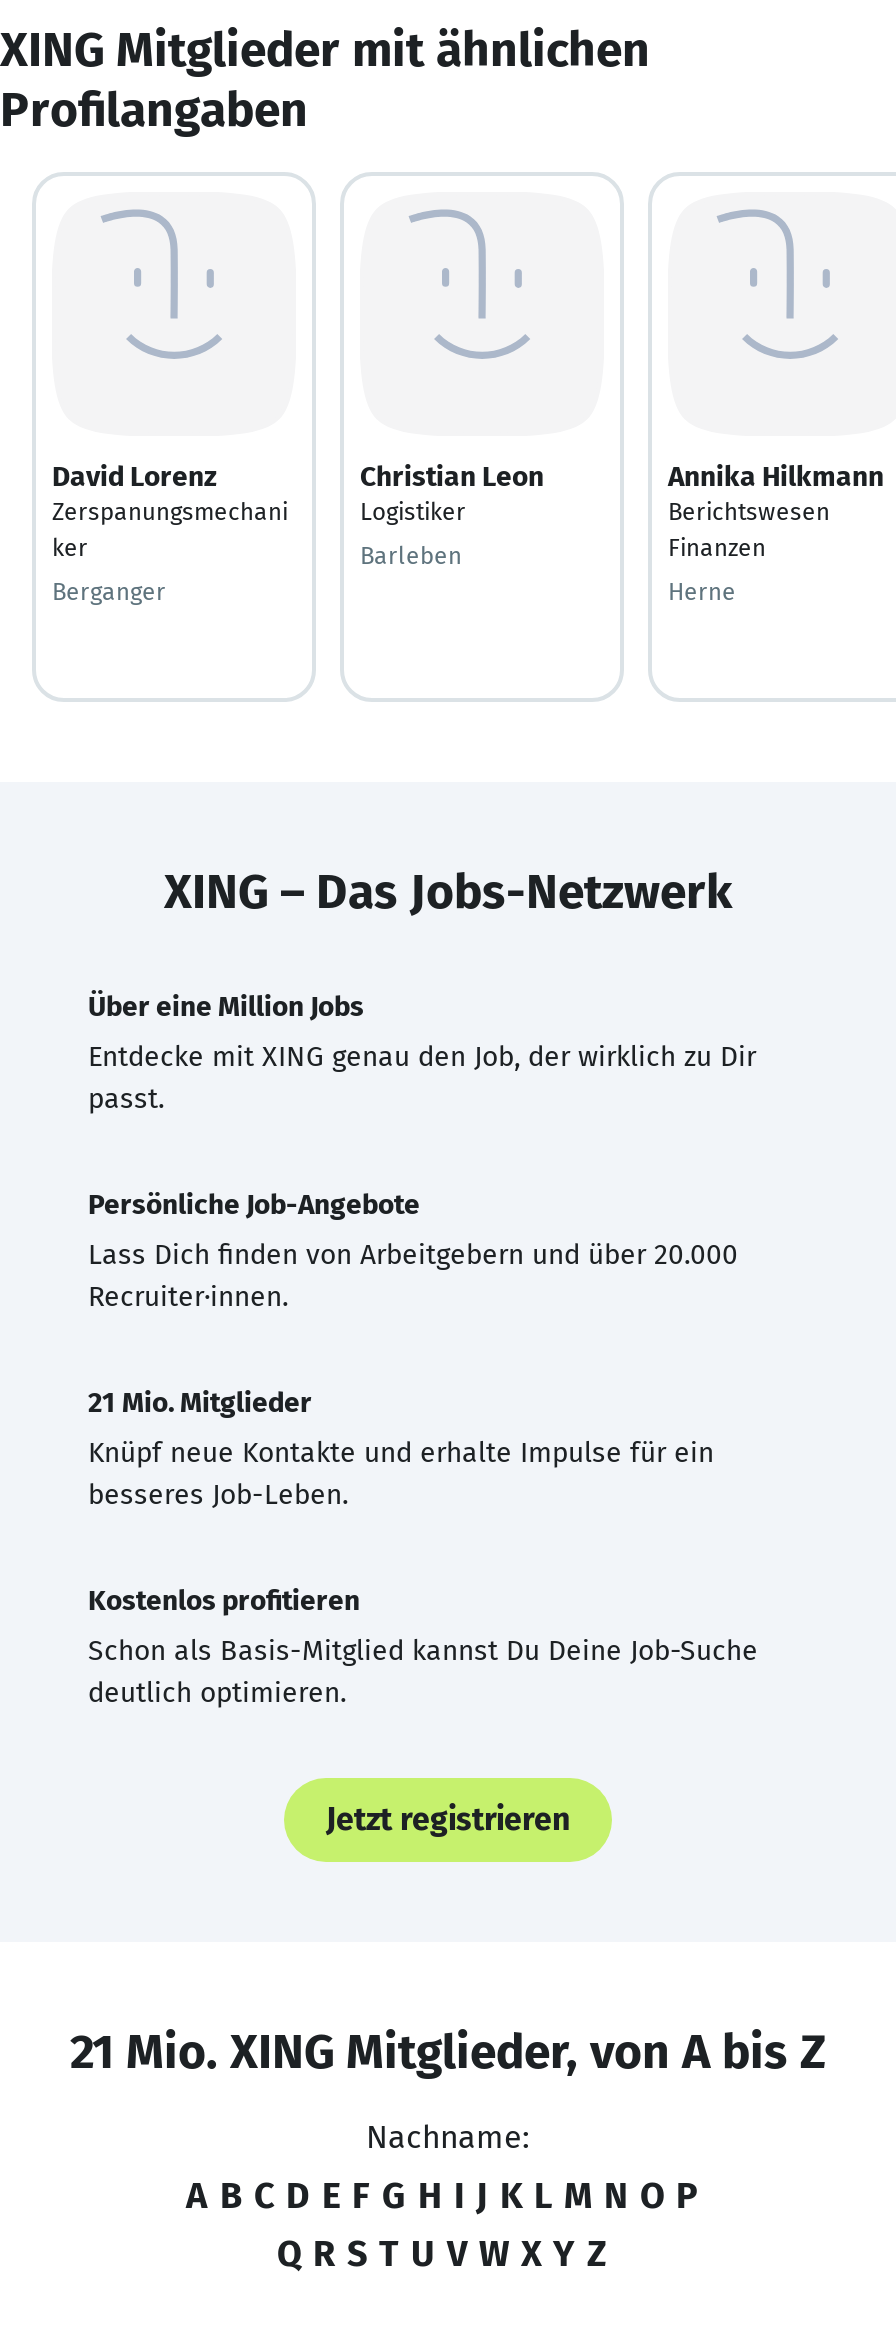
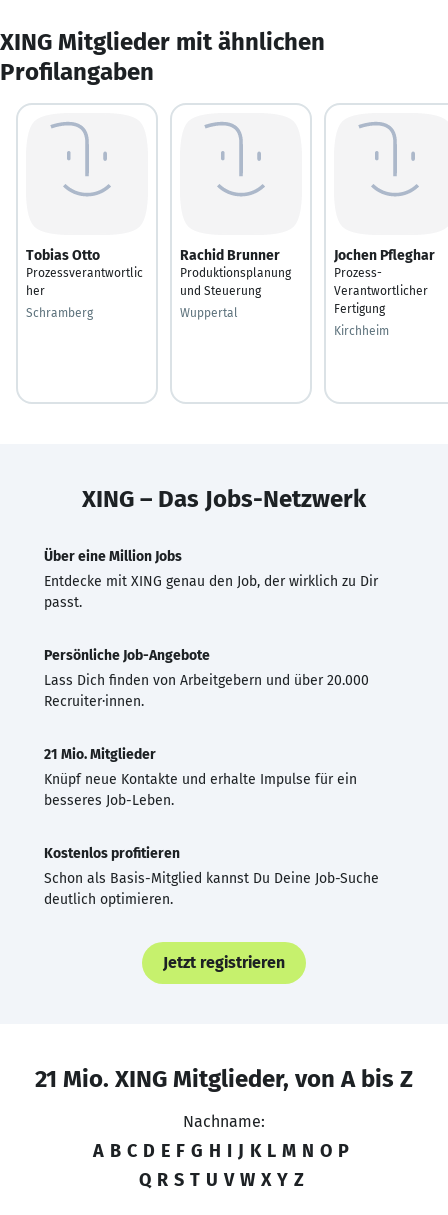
[52,459,288,561] David Lorenz | Zerspanungsmechani | ker -> [26,246,143,297] Tobias Otto | Prozessverantwortlic | her
[360,459,544,525] Christian Leon | Logistiker -> [180,246,291,297] Rachid Brunner | Produktionsplanung | und Steuerung
[668,459,884,561] Annika Hilkmann | Berichtswesen | Finanzen -> [334,246,435,315] Jochen Pfleghar | Prozess- | Verantwortlicher | Fertigung
[360,541,462,569] Barleben -> [180,305,238,319] Wuppertal
[52,577,166,605] Berganger -> [26,305,93,319] Schramberg
[668,577,736,605] Herne -> [334,323,389,337] Kirchheim

